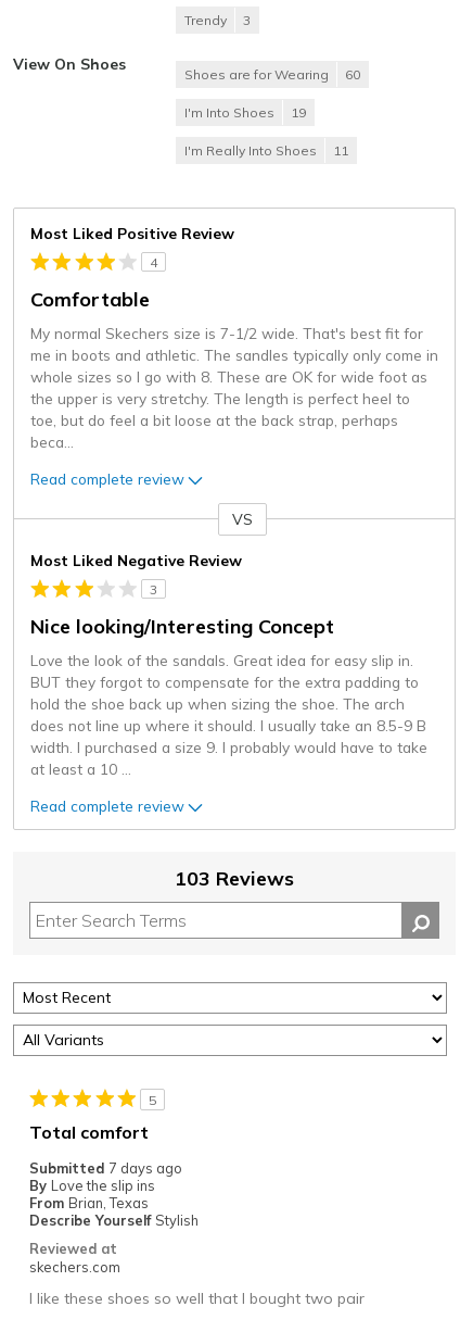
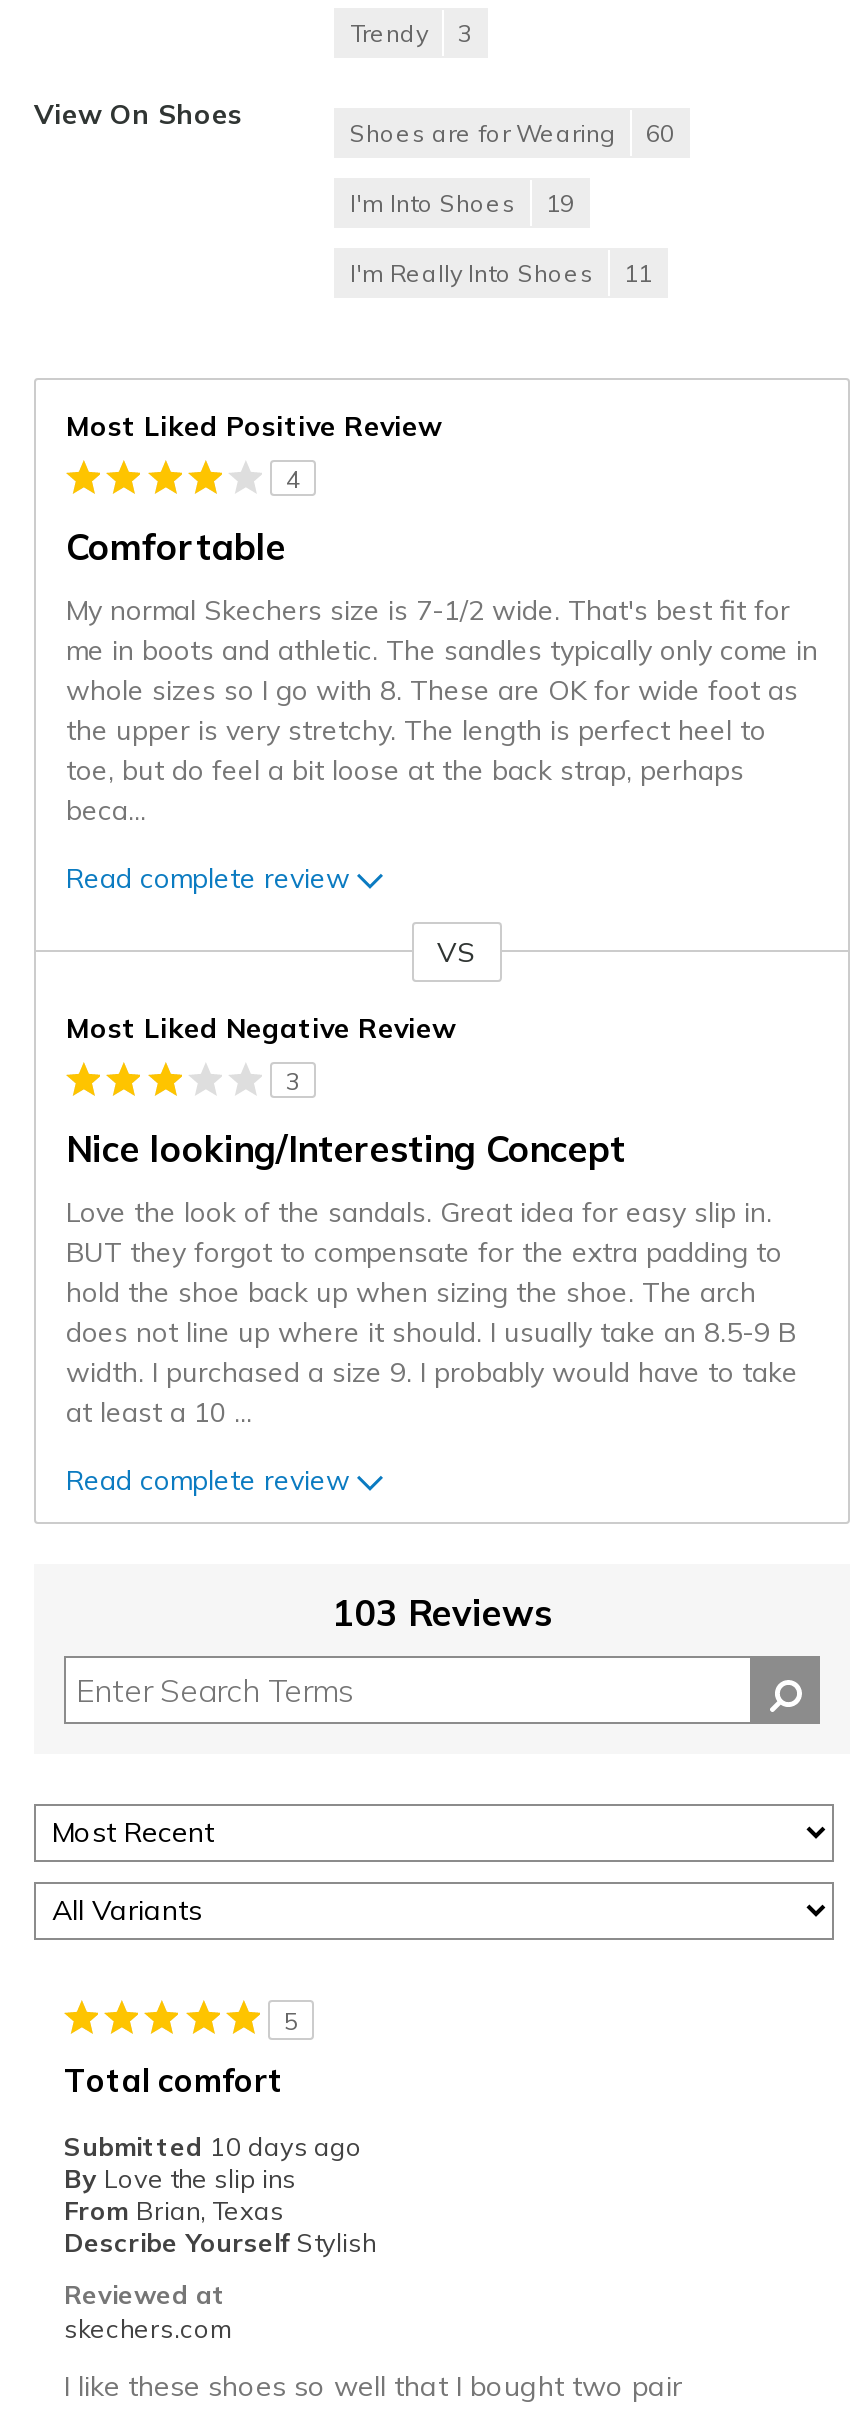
[29,1159,182,1177] Submitted 7 days ago -> [64,2130,362,2162] Submitted 10 days ago

